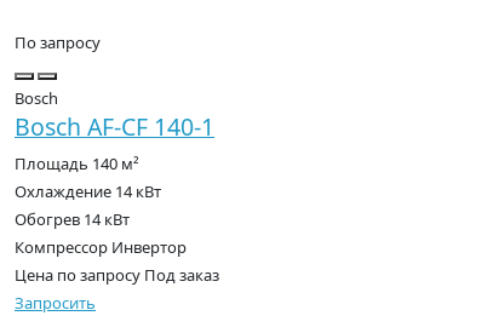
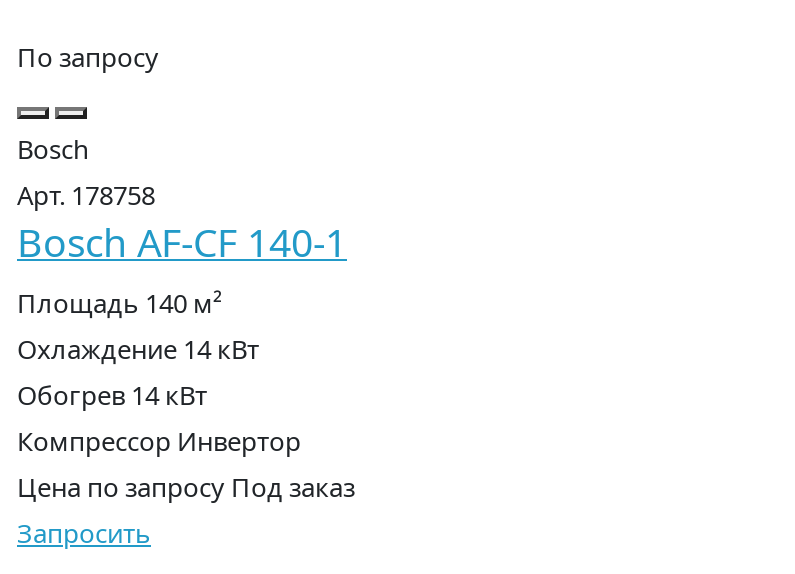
none -> [17,176,155,212] Арт. 178758

